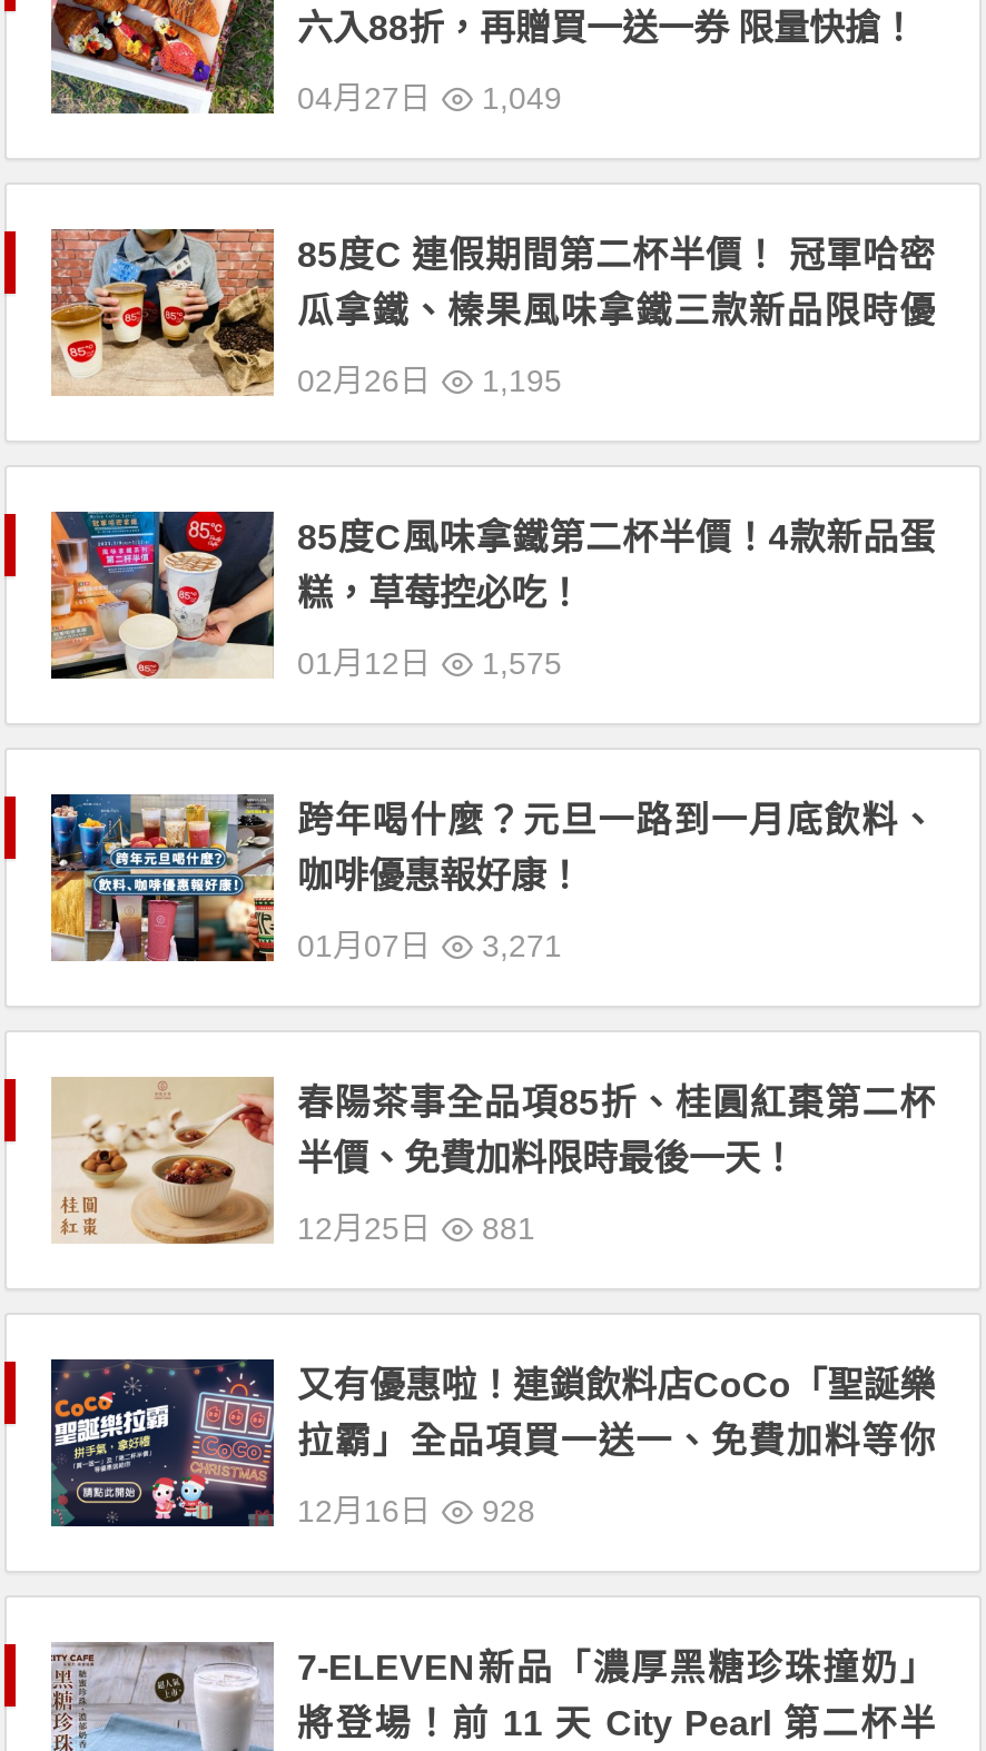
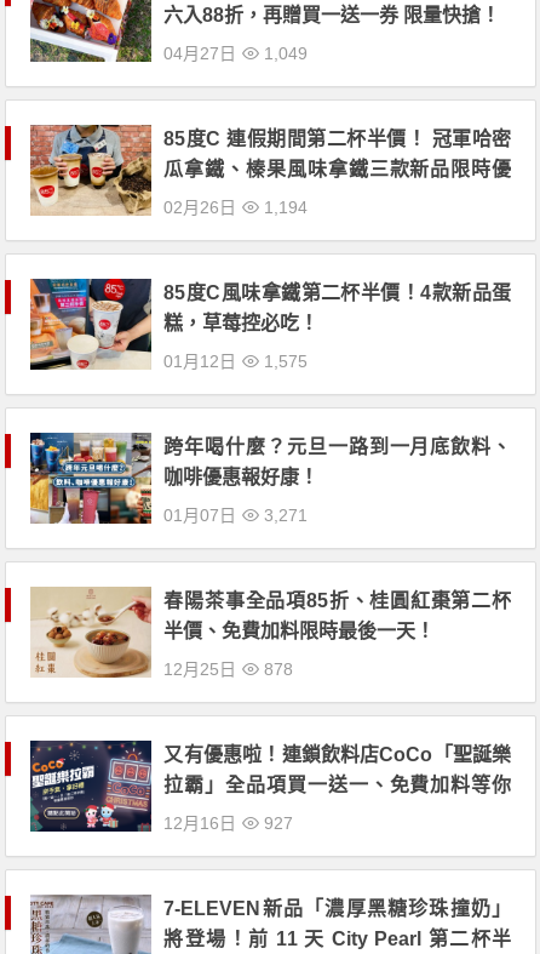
[473,363,562,398] 1,195 -> [260,198,308,217] 1,194
[297,1210,535,1246] 12月25日 881 -> [164,659,294,679] 12月25日 878
[473,1493,535,1529] 928 -> [260,813,294,833] 927

